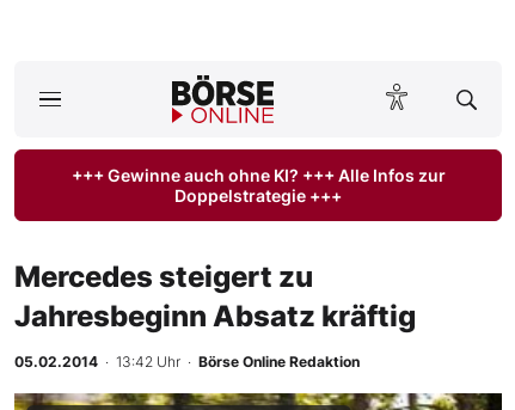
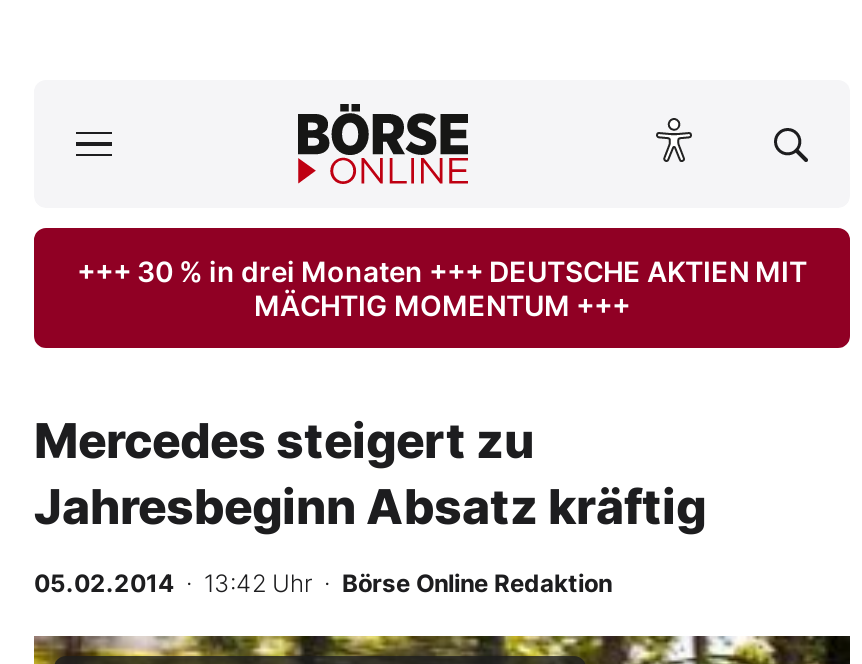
[71,165,445,206] +++ Gewinne auch ohne KI? +++ Alle Infos zur | Doppelstrategie +++ -> [77,254,807,322] +++ 30 % in drei Monaten +++ DEUTSCHE AKTIEN MIT | MÄCHTIG MOMENTUM +++

